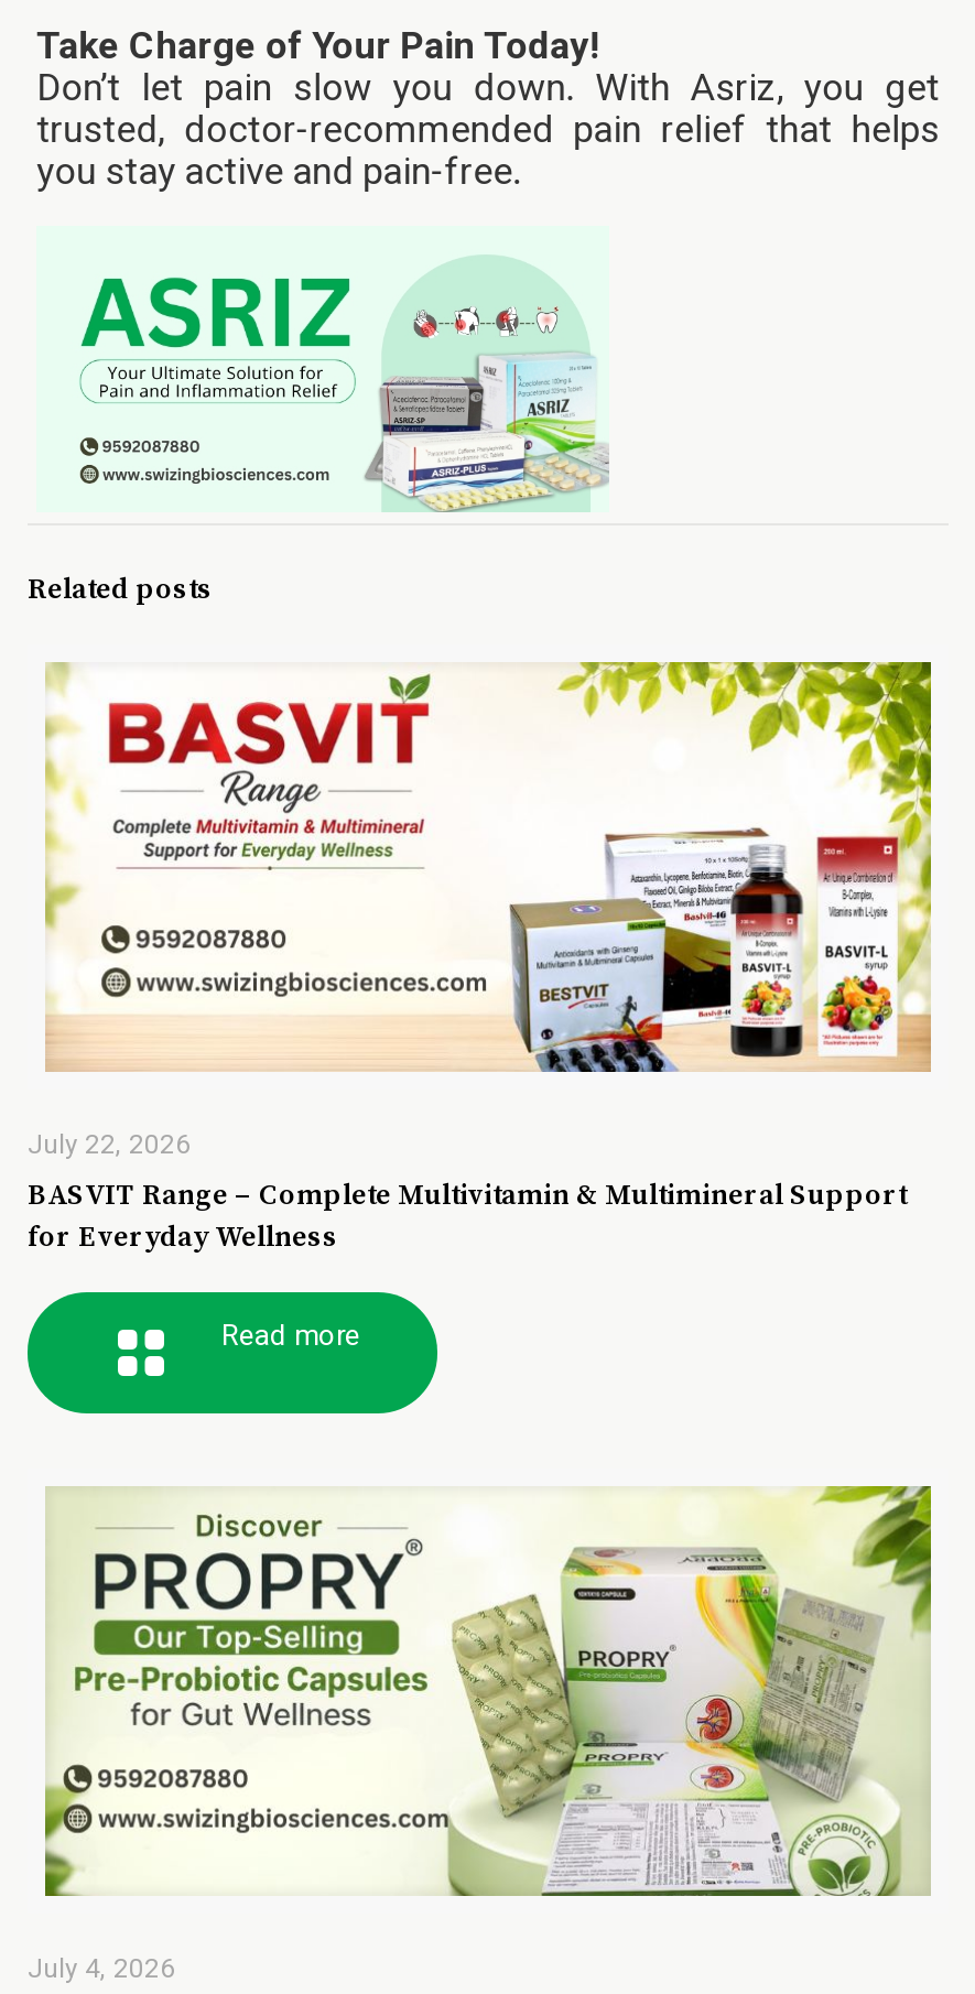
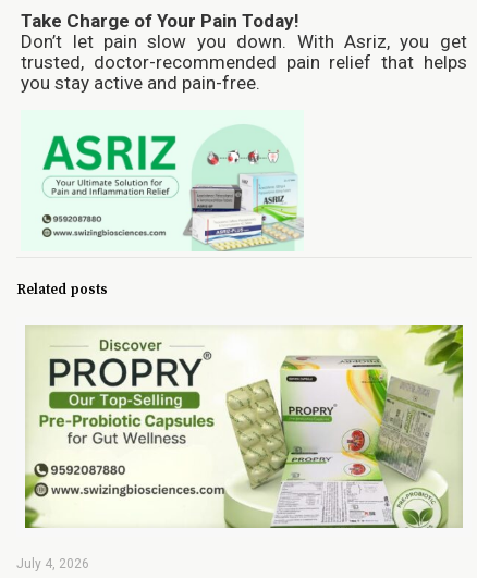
[28,660,931,1352] [image] | July 22, 2026 | BASVIT Range – Complete Multivitamin & Multimineral Support | for Everyday Wellness | Read more -> none
[25,1290,440,1416] [image] -> none

